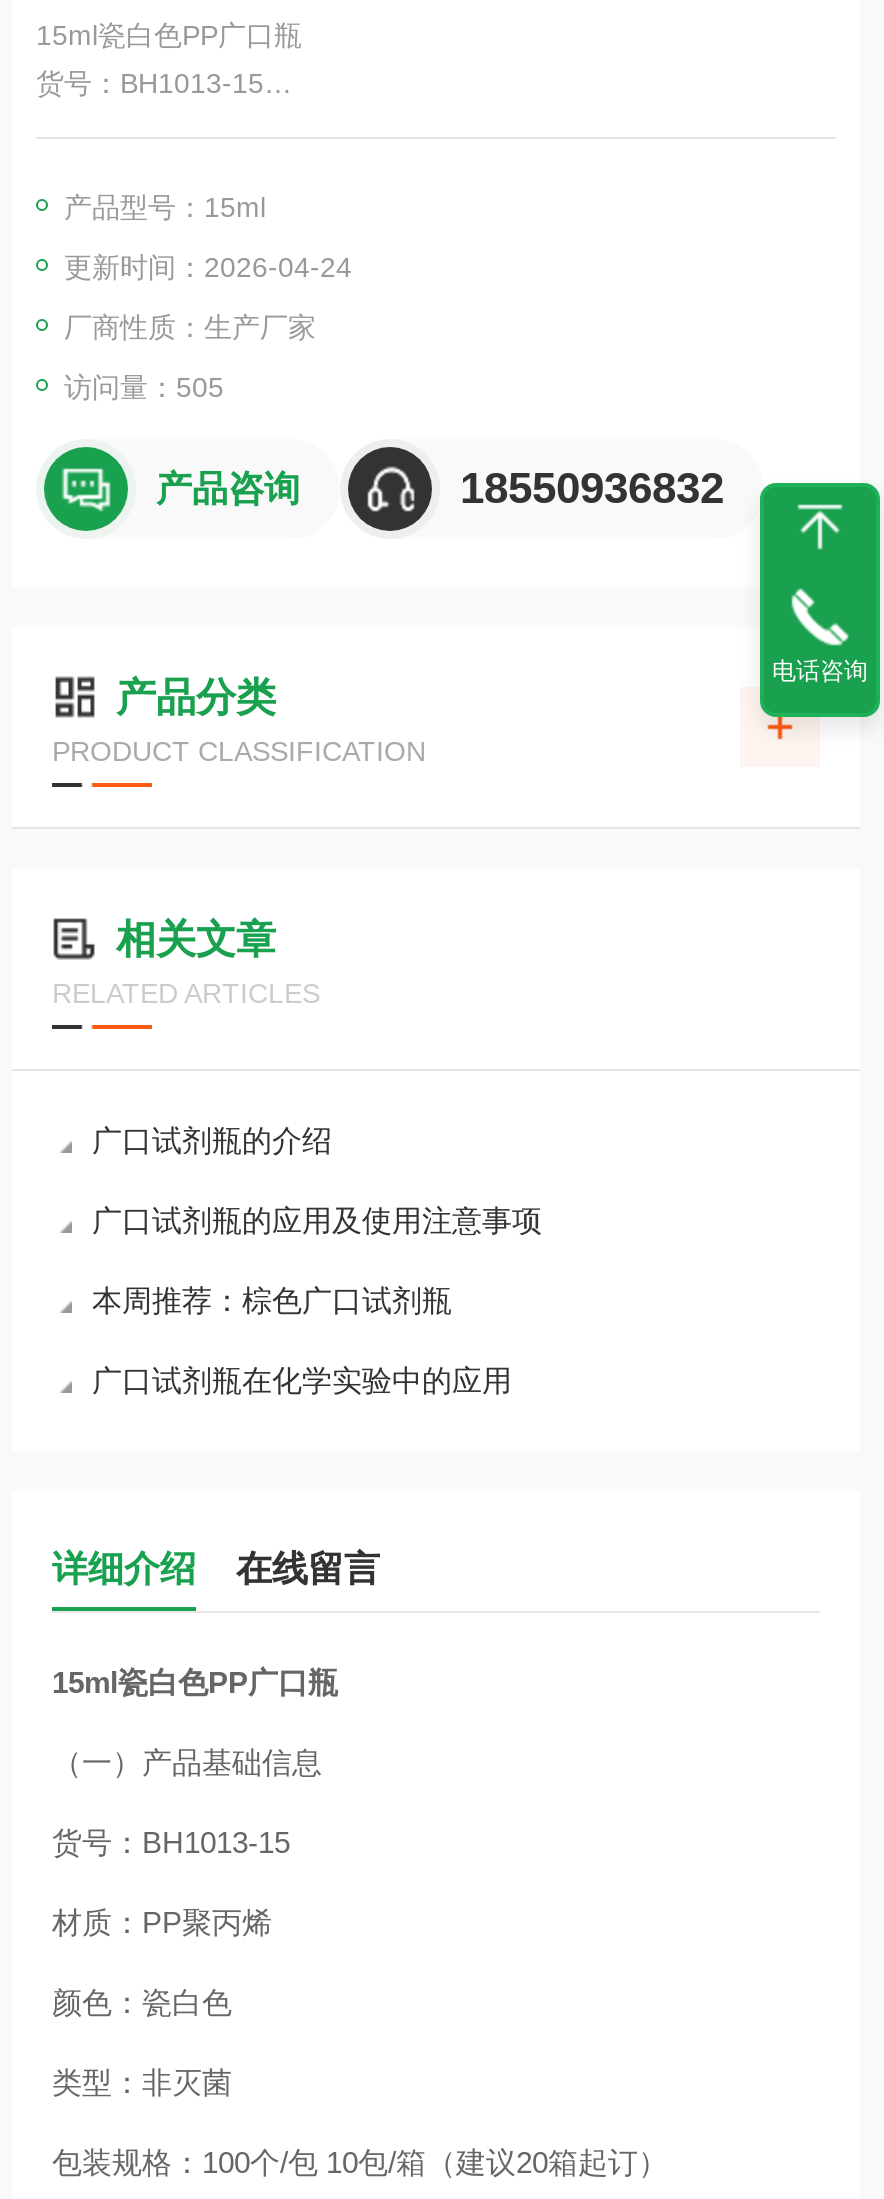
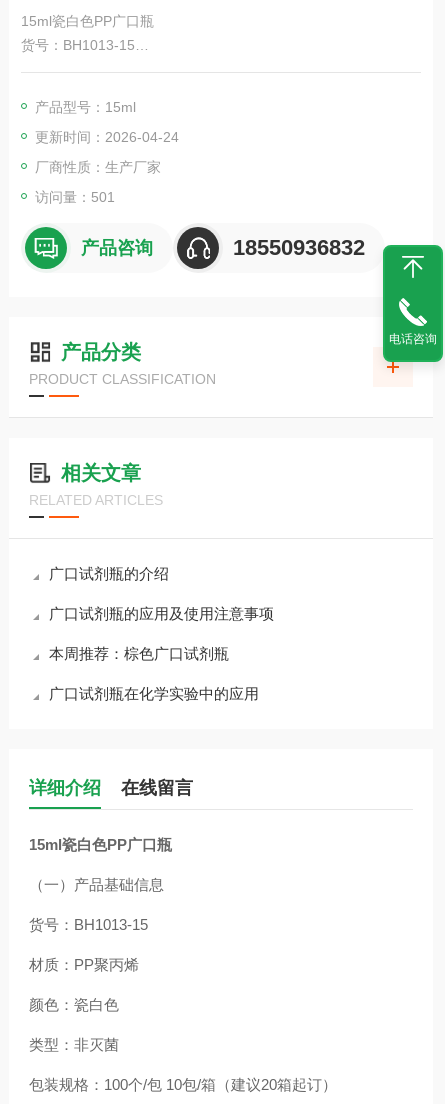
[64,371,224,403] 访问量：505 -> [35,189,115,205] 访问量：501

